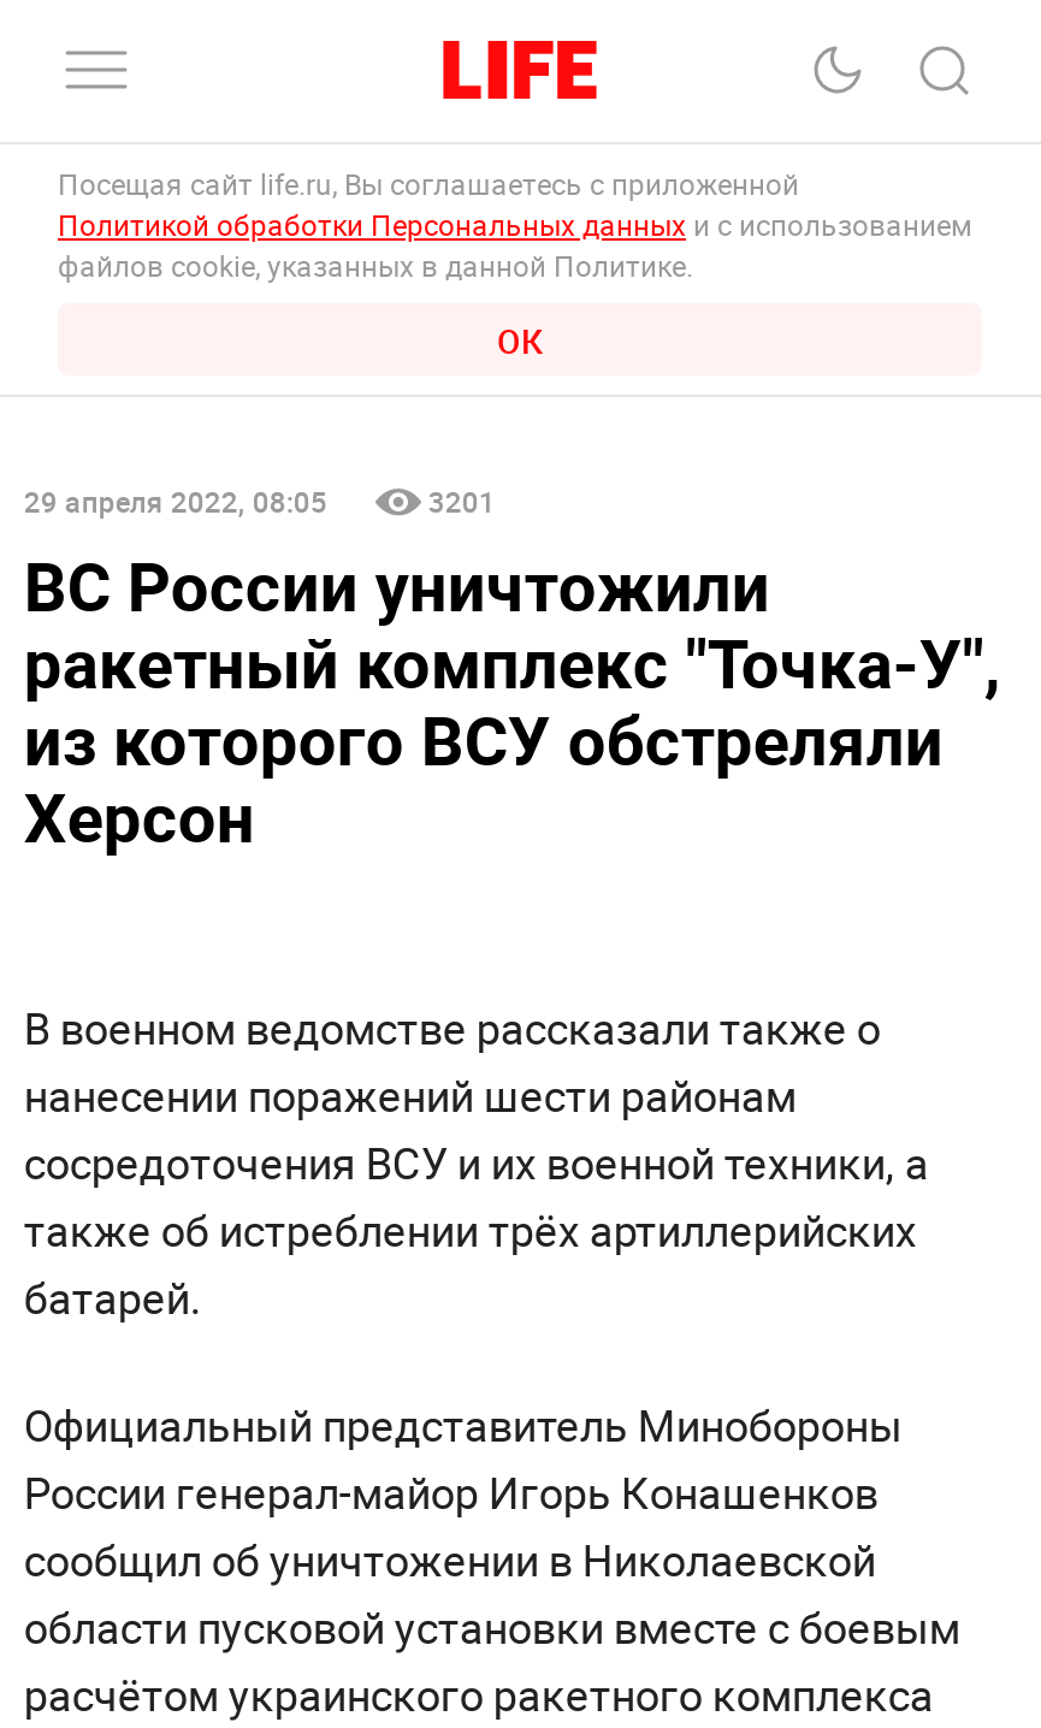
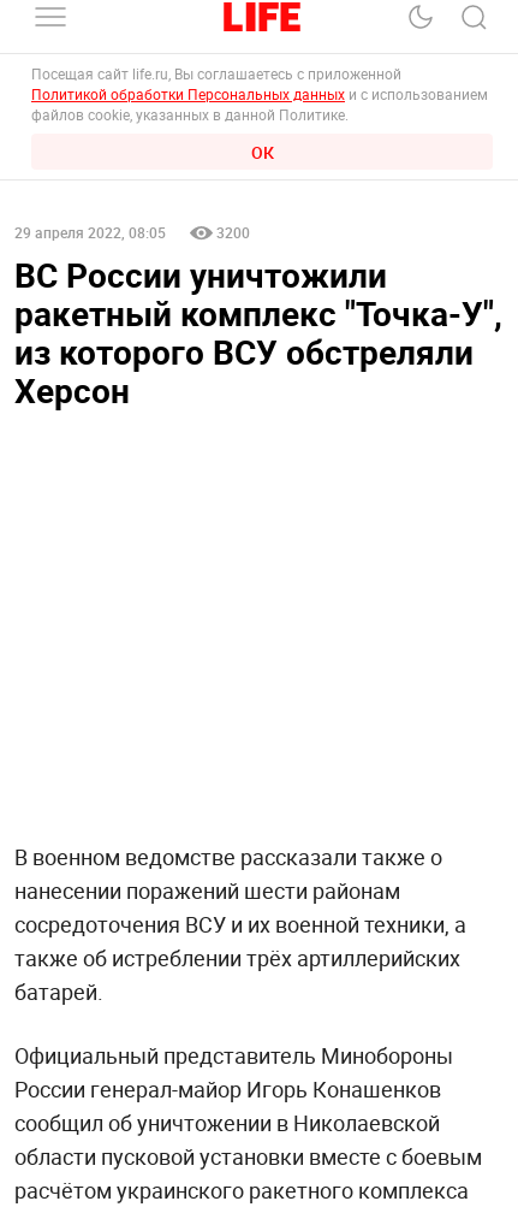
[428,481,496,519] 3201 -> [216,222,250,242] 3200

